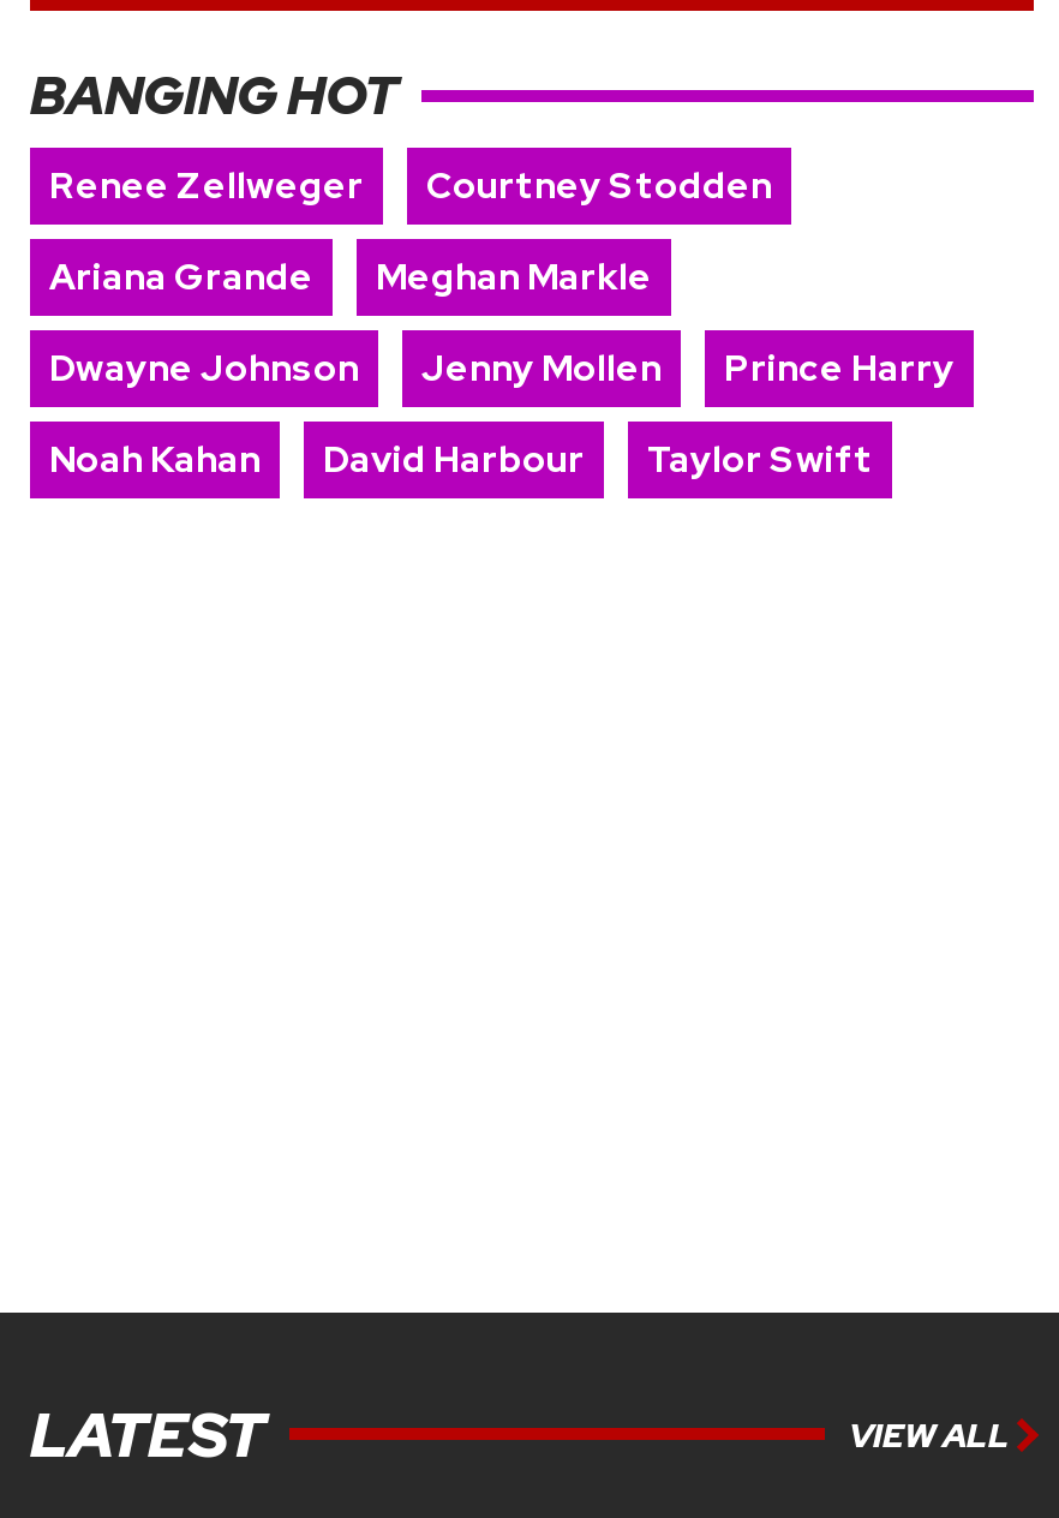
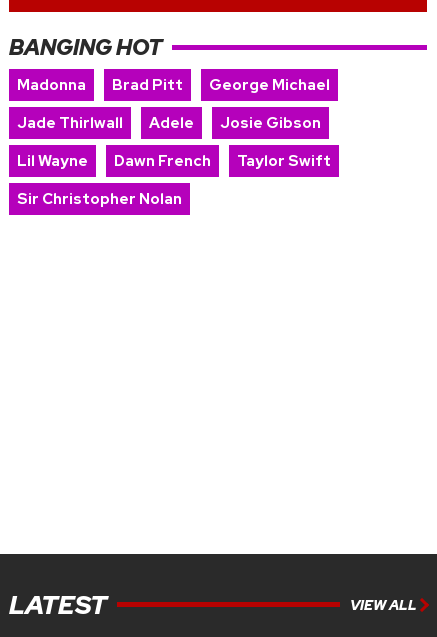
[49,163,955,484] Renee Zellweger | Courtney Stodden | Ariana Grande | Meghan Markle | Dwayne Johnson | Jenny Mollen | Prince Harry | Noah Kahan | David Harbour -> [17,75,330,171] Madonna | Brad Pitt | George Michael | Jade Thirlwall | Adele | Josie Gibson | Lil Wayne | Dawn French
moved [647,436,873,484] -> [237,151,331,171]: Taylor Swift
none -> [17,189,182,209] Sir Christopher Nolan

